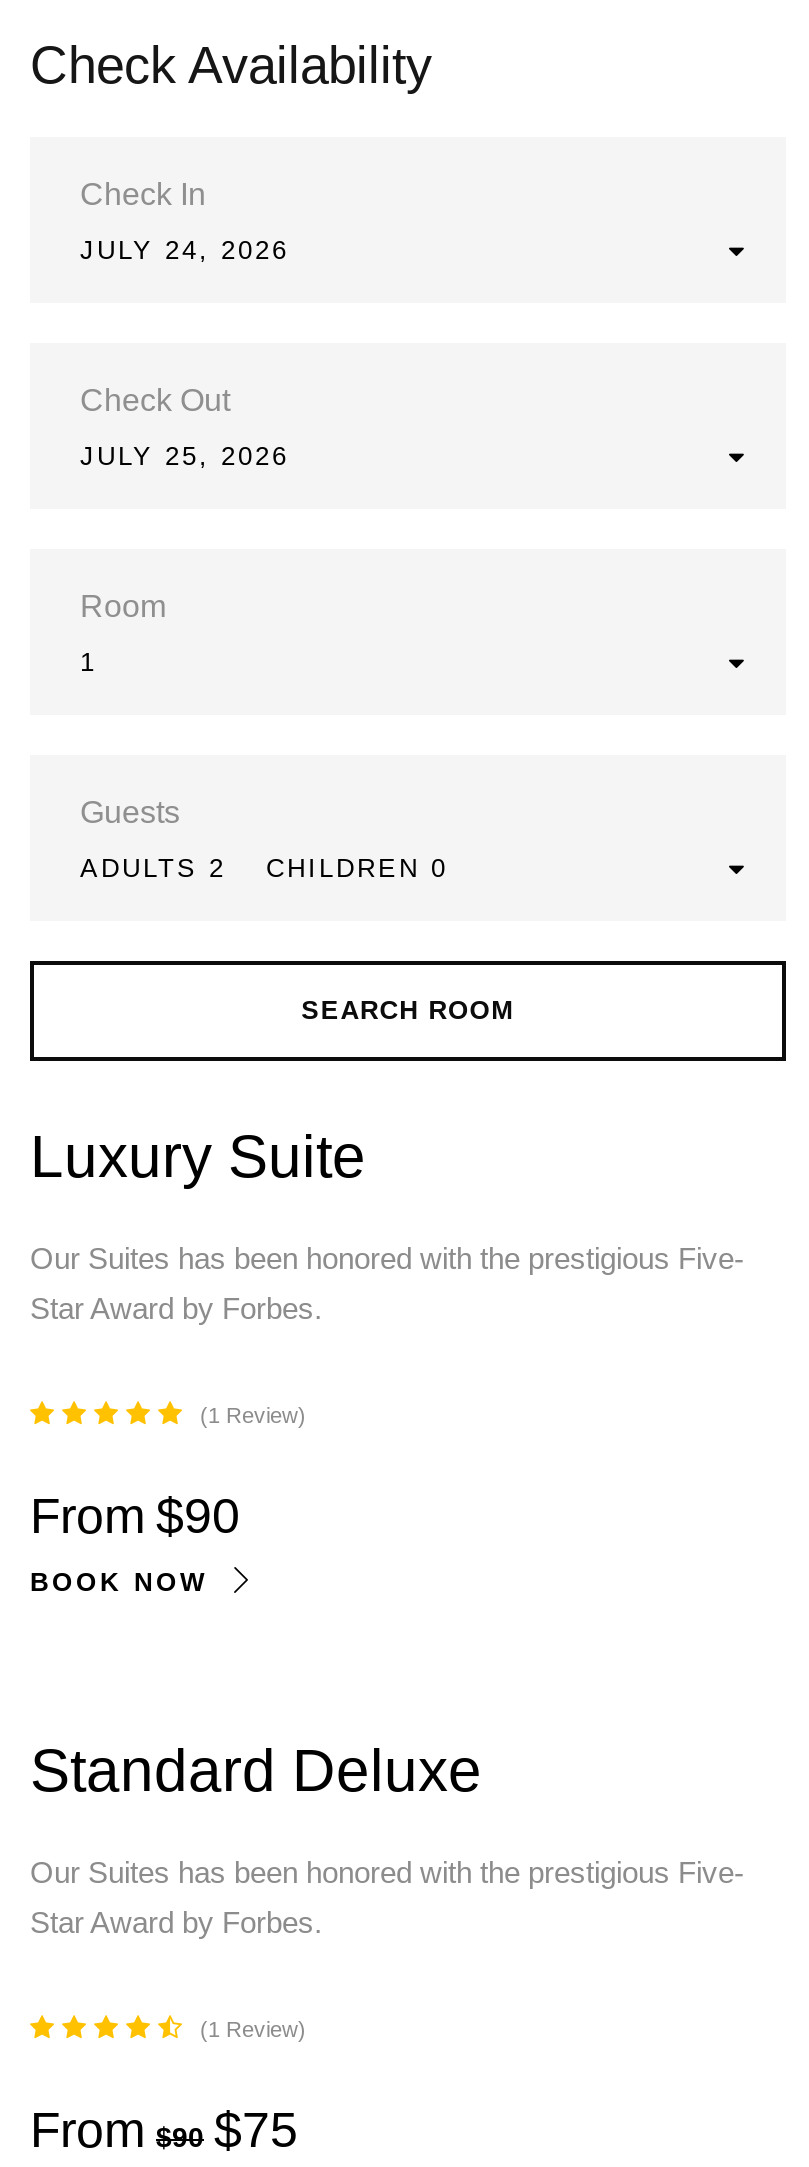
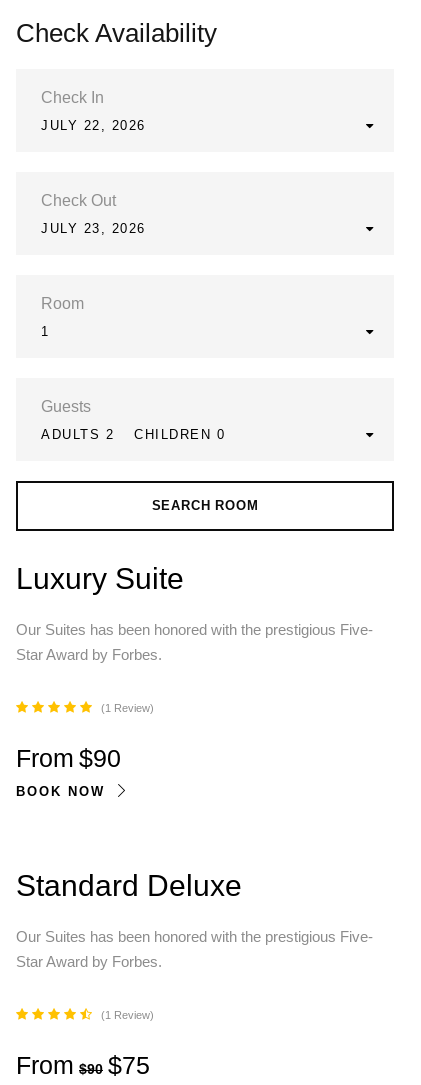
[80,234,289,264] JULY 24, 2026 -> [41,118,145,133] JULY 22, 2026
[80,440,289,470] JULY 25, 2026 -> [41,221,145,236] JULY 23, 2026

